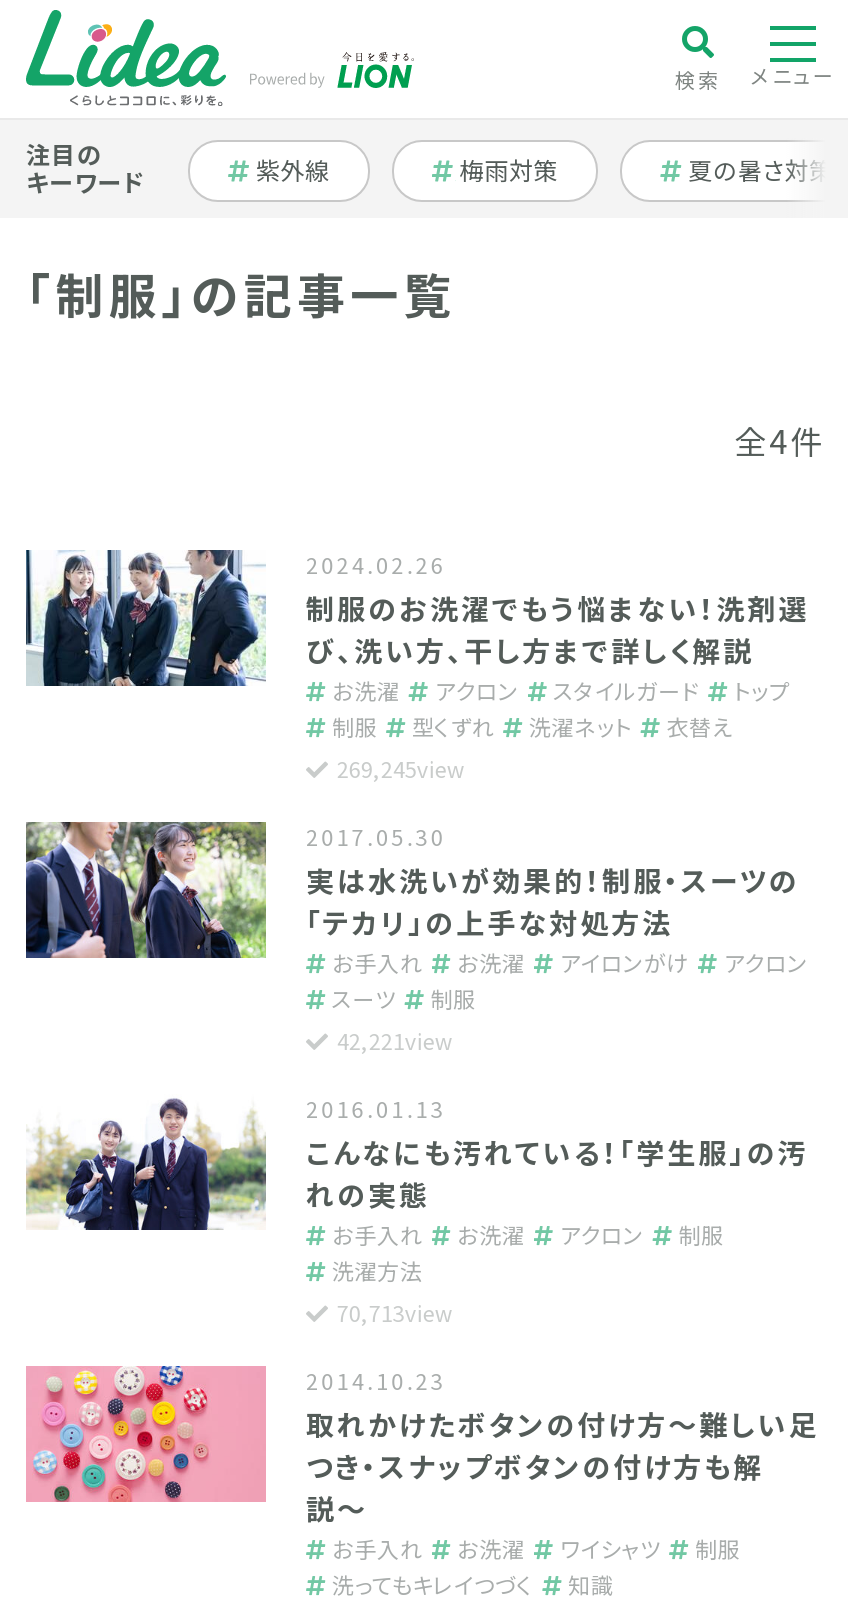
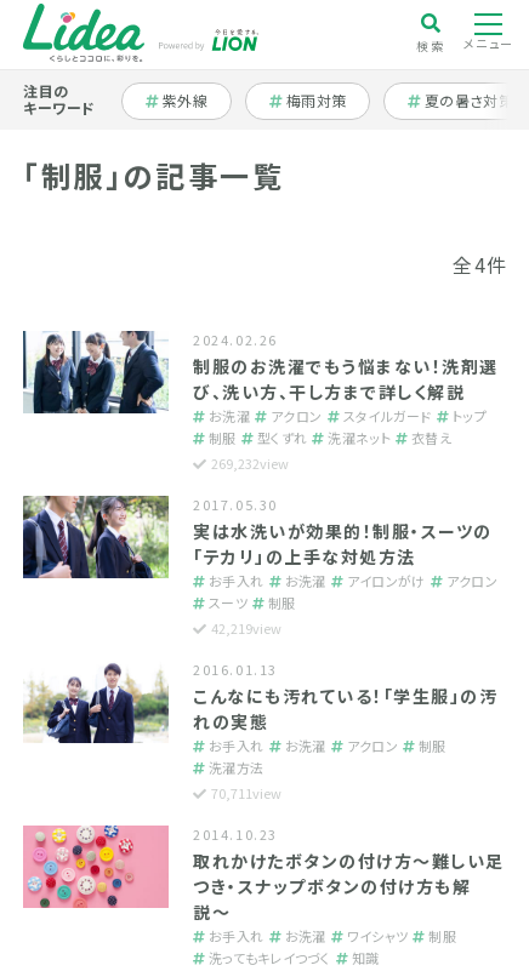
[337,752,465,784] 269,245view -> [212,453,289,473] 269,232view
[337,1024,453,1056] 42,221view -> [212,618,282,638] 42,219view
[337,1296,453,1328] 70,713view -> [212,783,282,802] 70,711view

